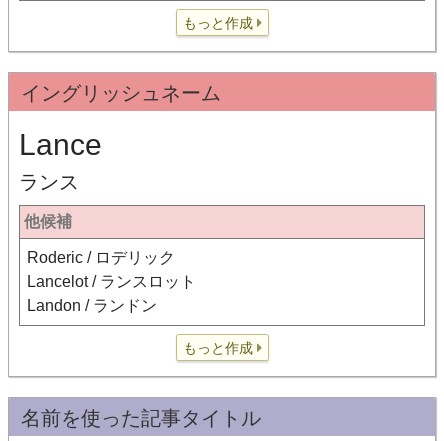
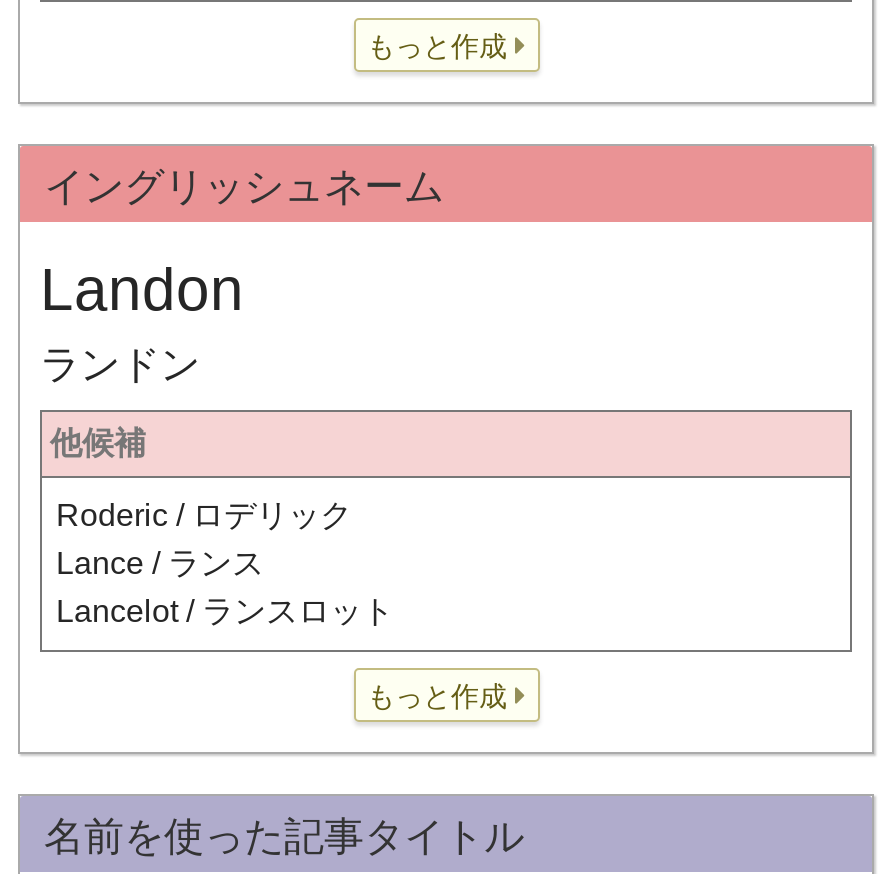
[19,128,102,193] Lance | ランス -> [40,256,244,386] Landon | ランドン
none -> [56,546,264,580] Lance / ランス
moved [27,273,196,290] -> [56,594,394,628]: Lancelot / ランスロット
[27,297,157,314] Landon / ランドン -> none

